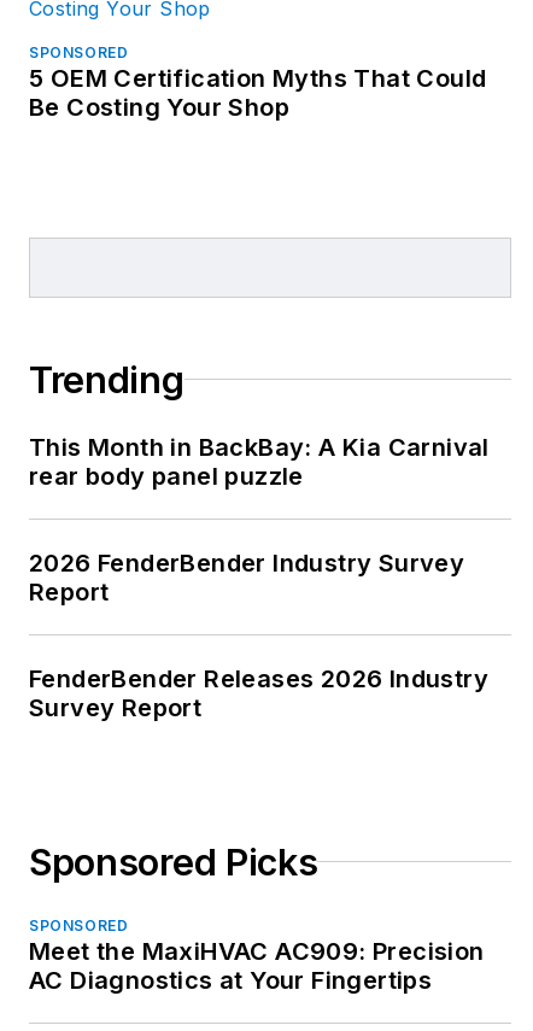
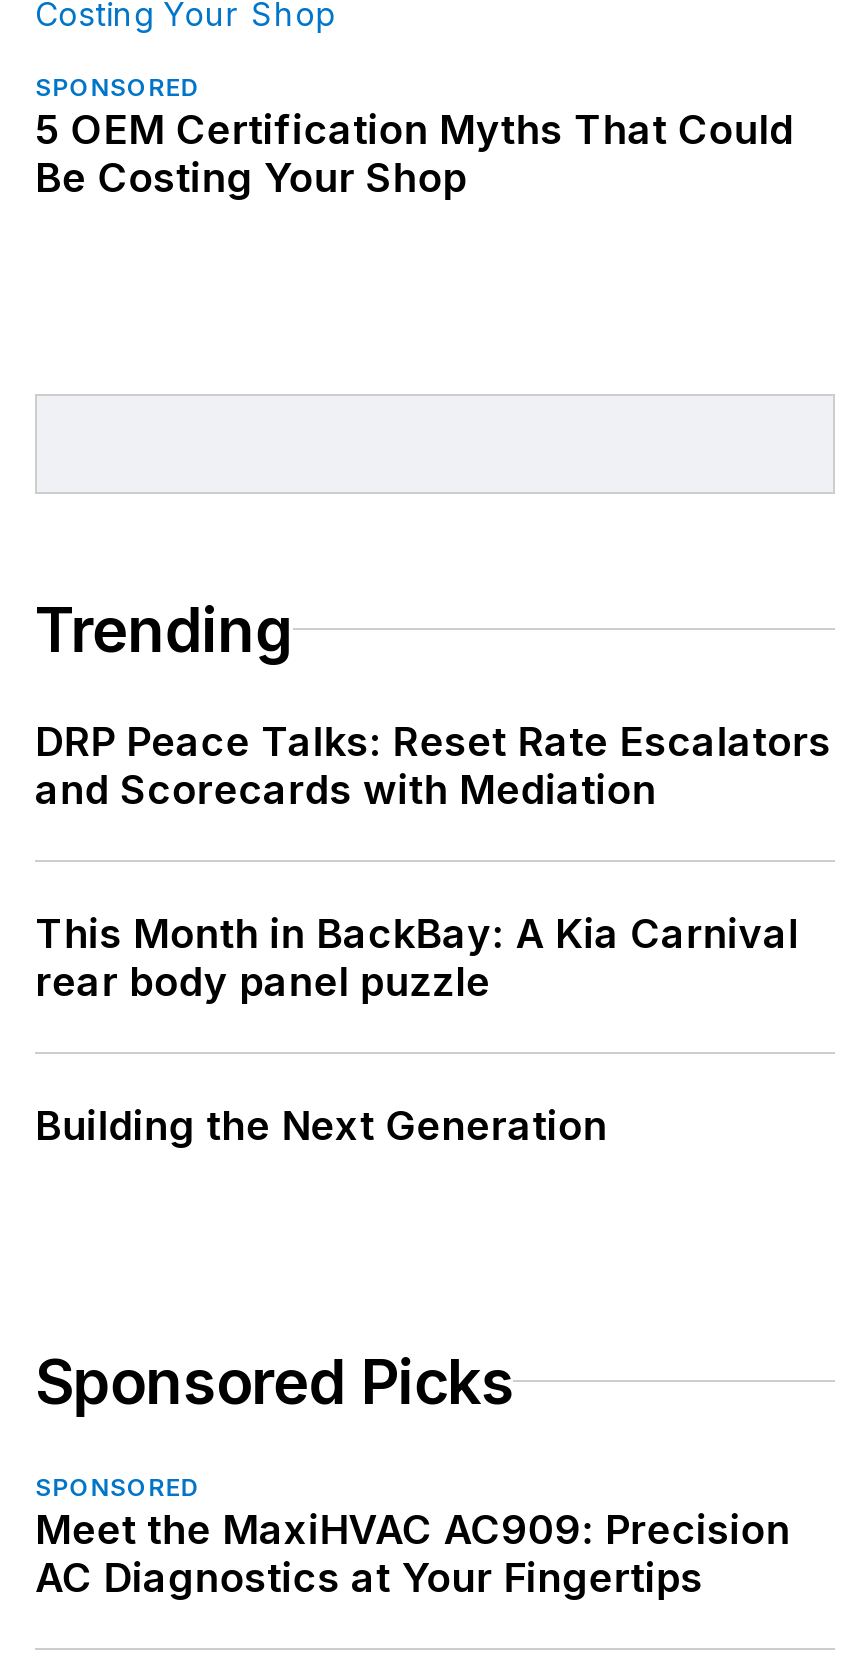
none -> [35,718,831,814] DRP Peace Talks: Reset Rate Escalators | and Scorecards with Mediation
moved [29,433,489,491] -> [35,910,799,1006]: This Month in BackBay: A Kia Carnival | rear body panel puzzle
[29,549,488,722] 2026 FenderBender Industry Survey | Report | FenderBender Releases 2026 Industry | Survey Report -> [35,1102,607,1150] Building the Next Generation

